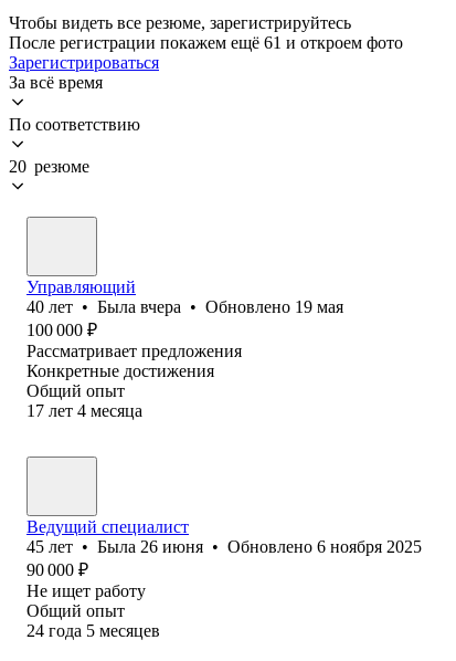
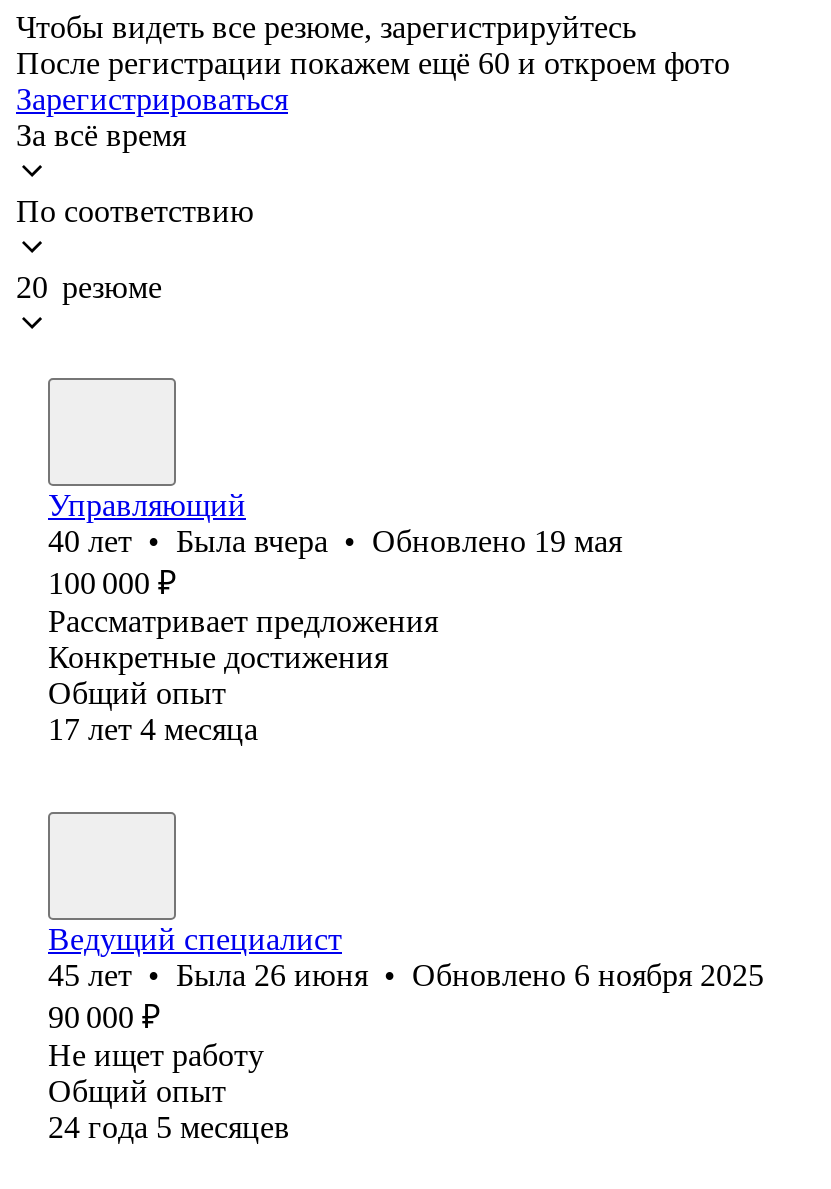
[9,33,403,52] После регистрации покажем ещё 61 и откроем фото -> [16,46,730,80] После регистрации покажем ещё 60 и откроем фото

